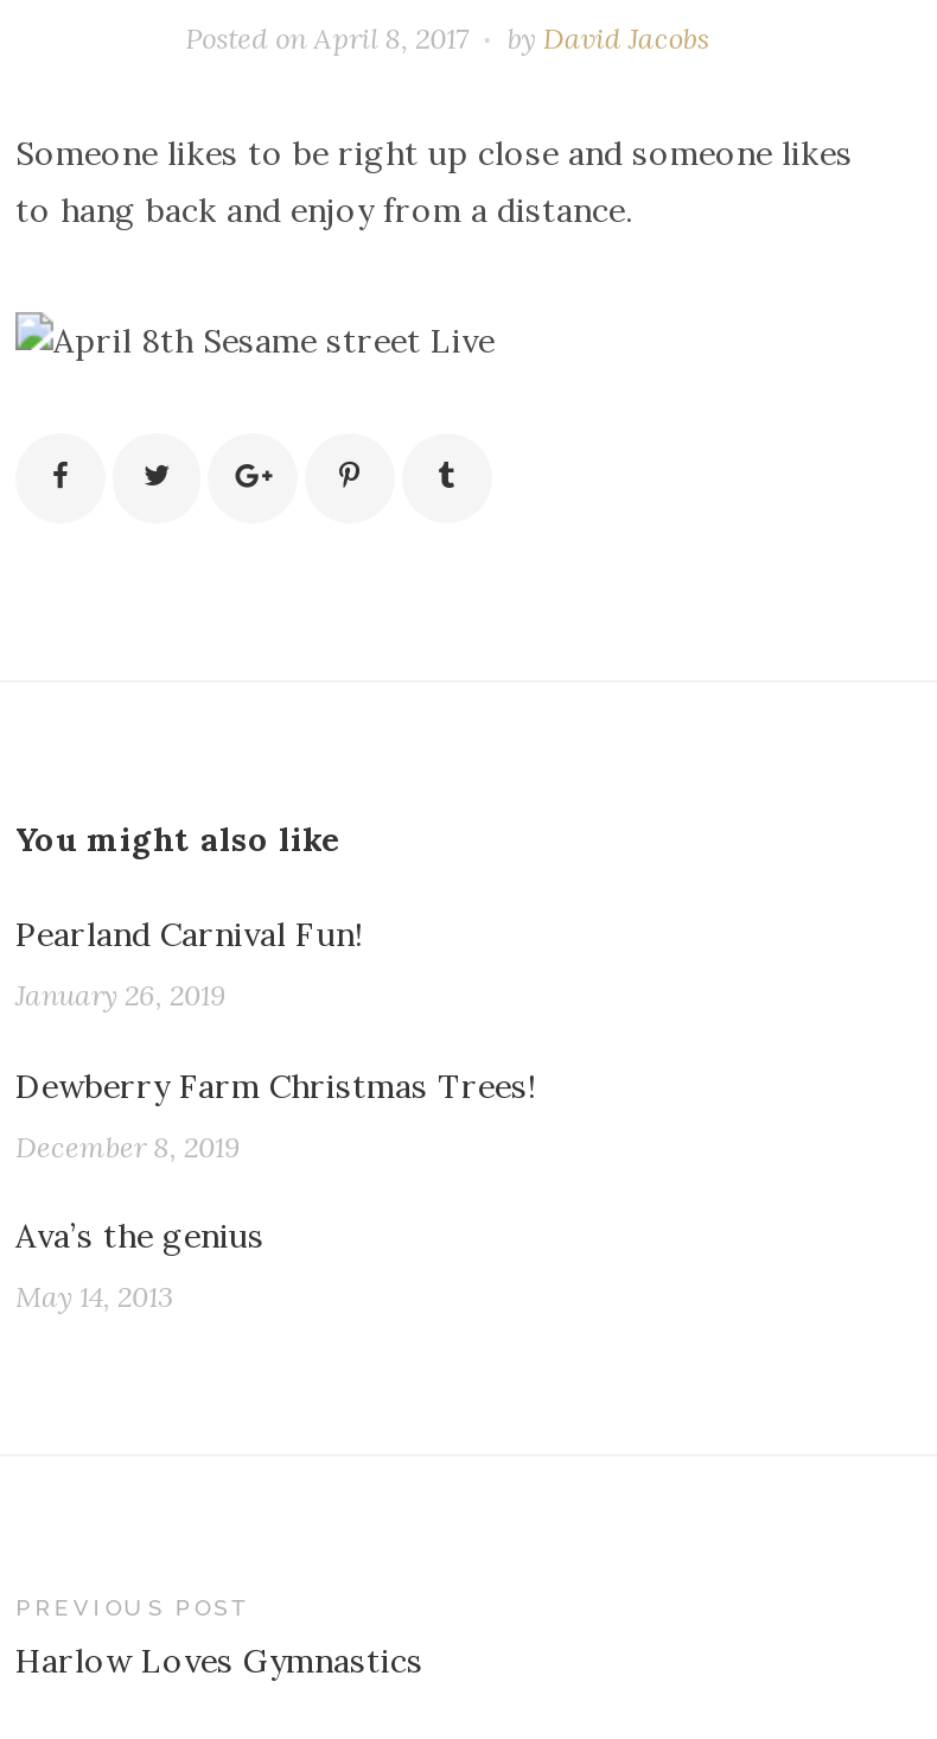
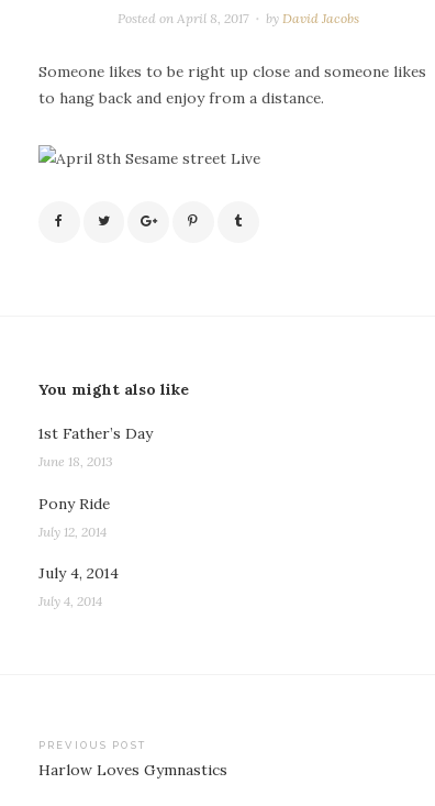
[15,913,362,956] Pearland Carnival Fun! -> [38,424,153,443] 1st Father’s Day
[15,978,227,1014] January 26, 2019 -> [38,454,113,470] June 18, 2013
[15,1064,535,1107] Dewberry Farm Christmas Trees! -> [38,493,110,513] Pony Ride
[15,1129,241,1164] December 8, 2019 -> [38,523,107,540] July 12, 2014
[15,1214,264,1257] Ava’s the genius -> [38,563,119,583] July 4, 2014
[15,1279,174,1315] May 14, 2013 -> [38,593,102,610] July 4, 2014

